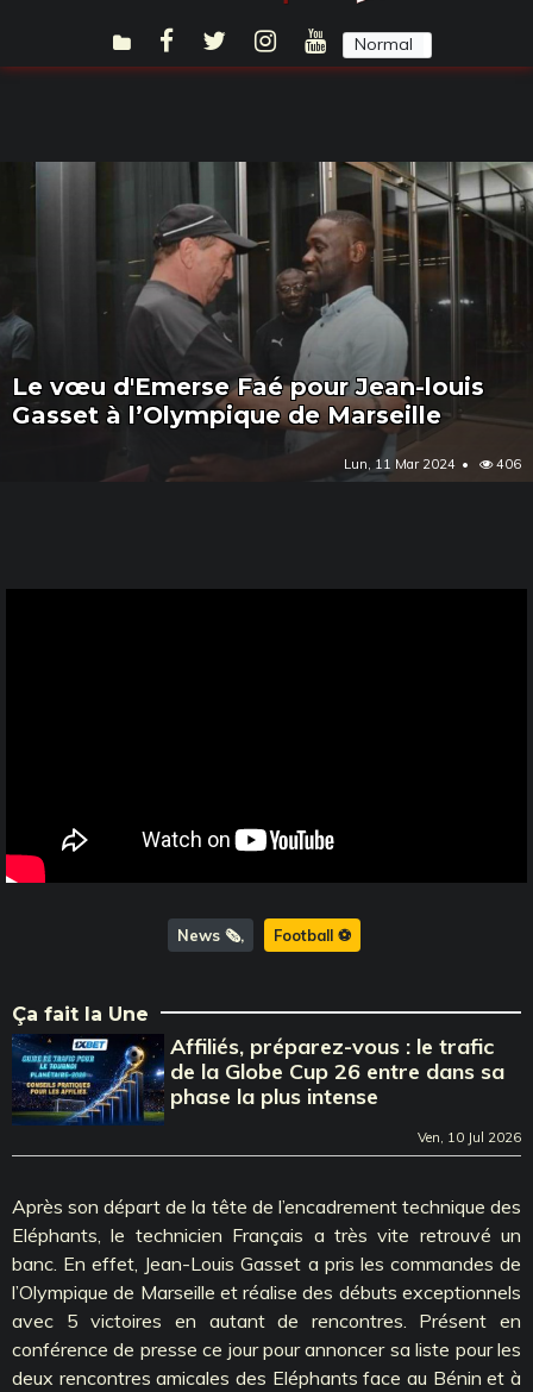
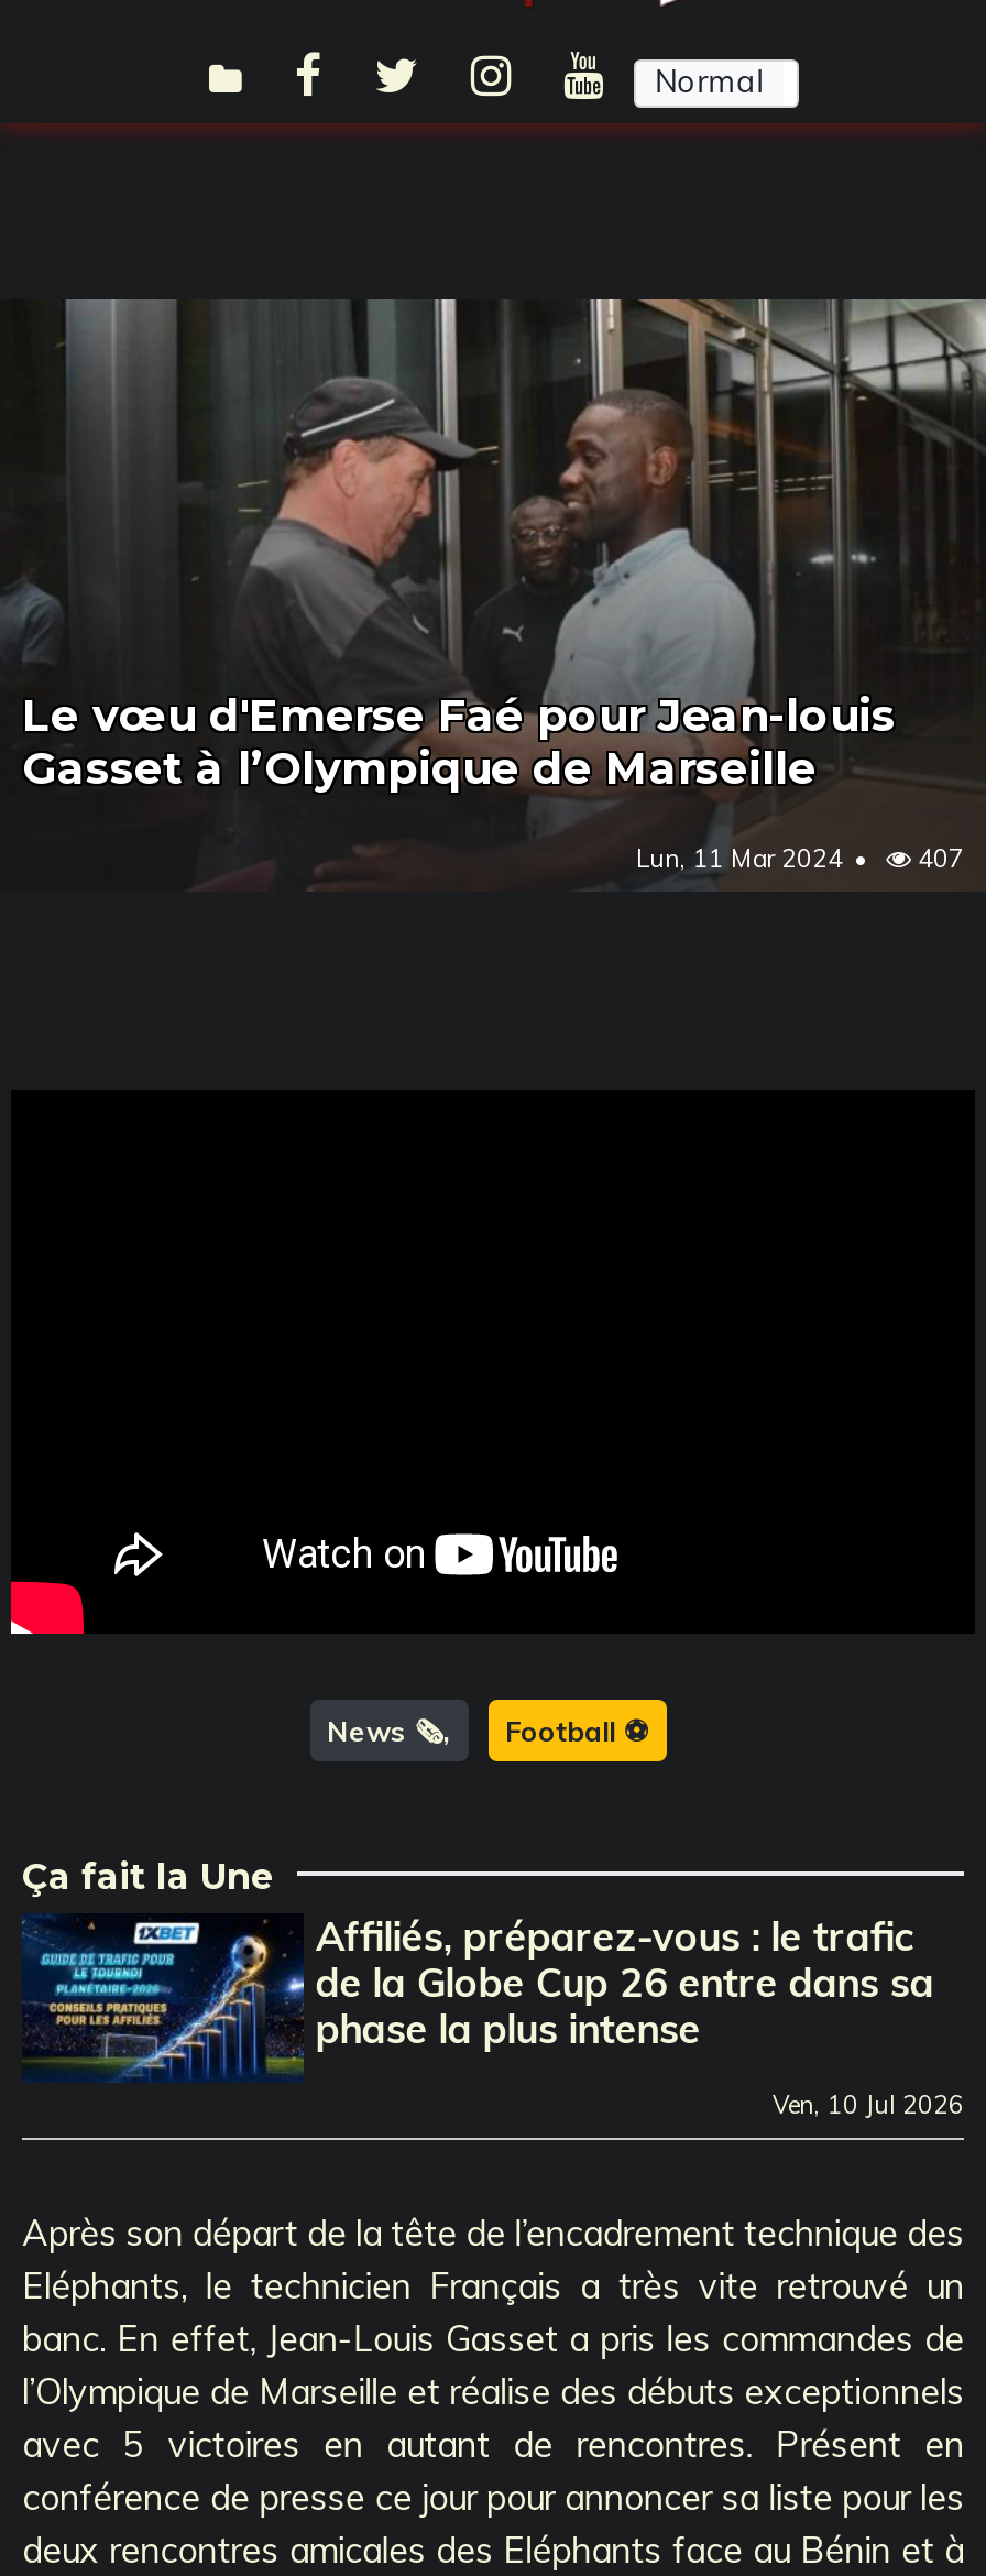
[493,455,521,472] 406 -> [911,843,964,874] 407

